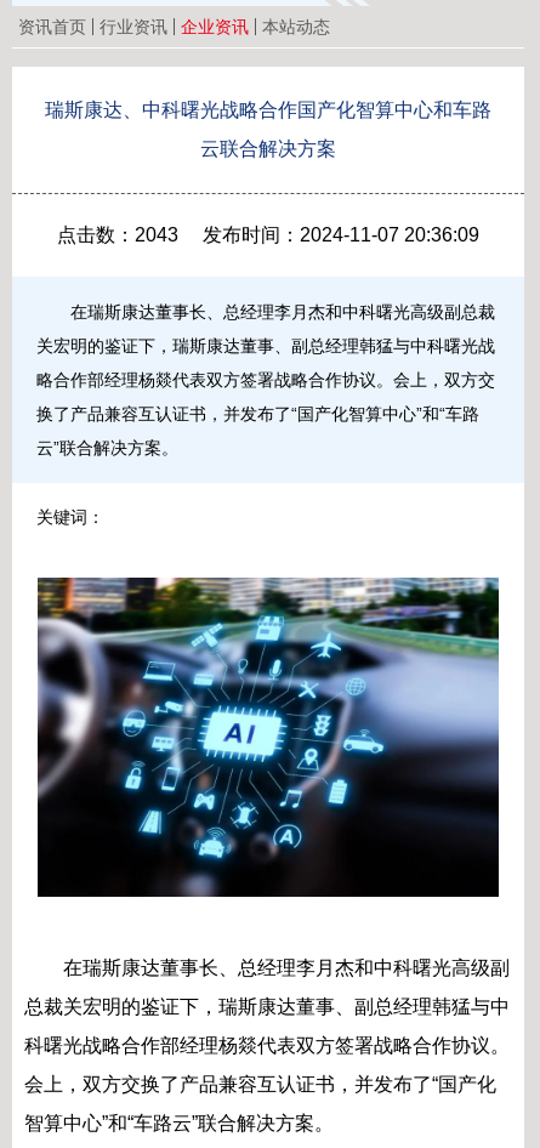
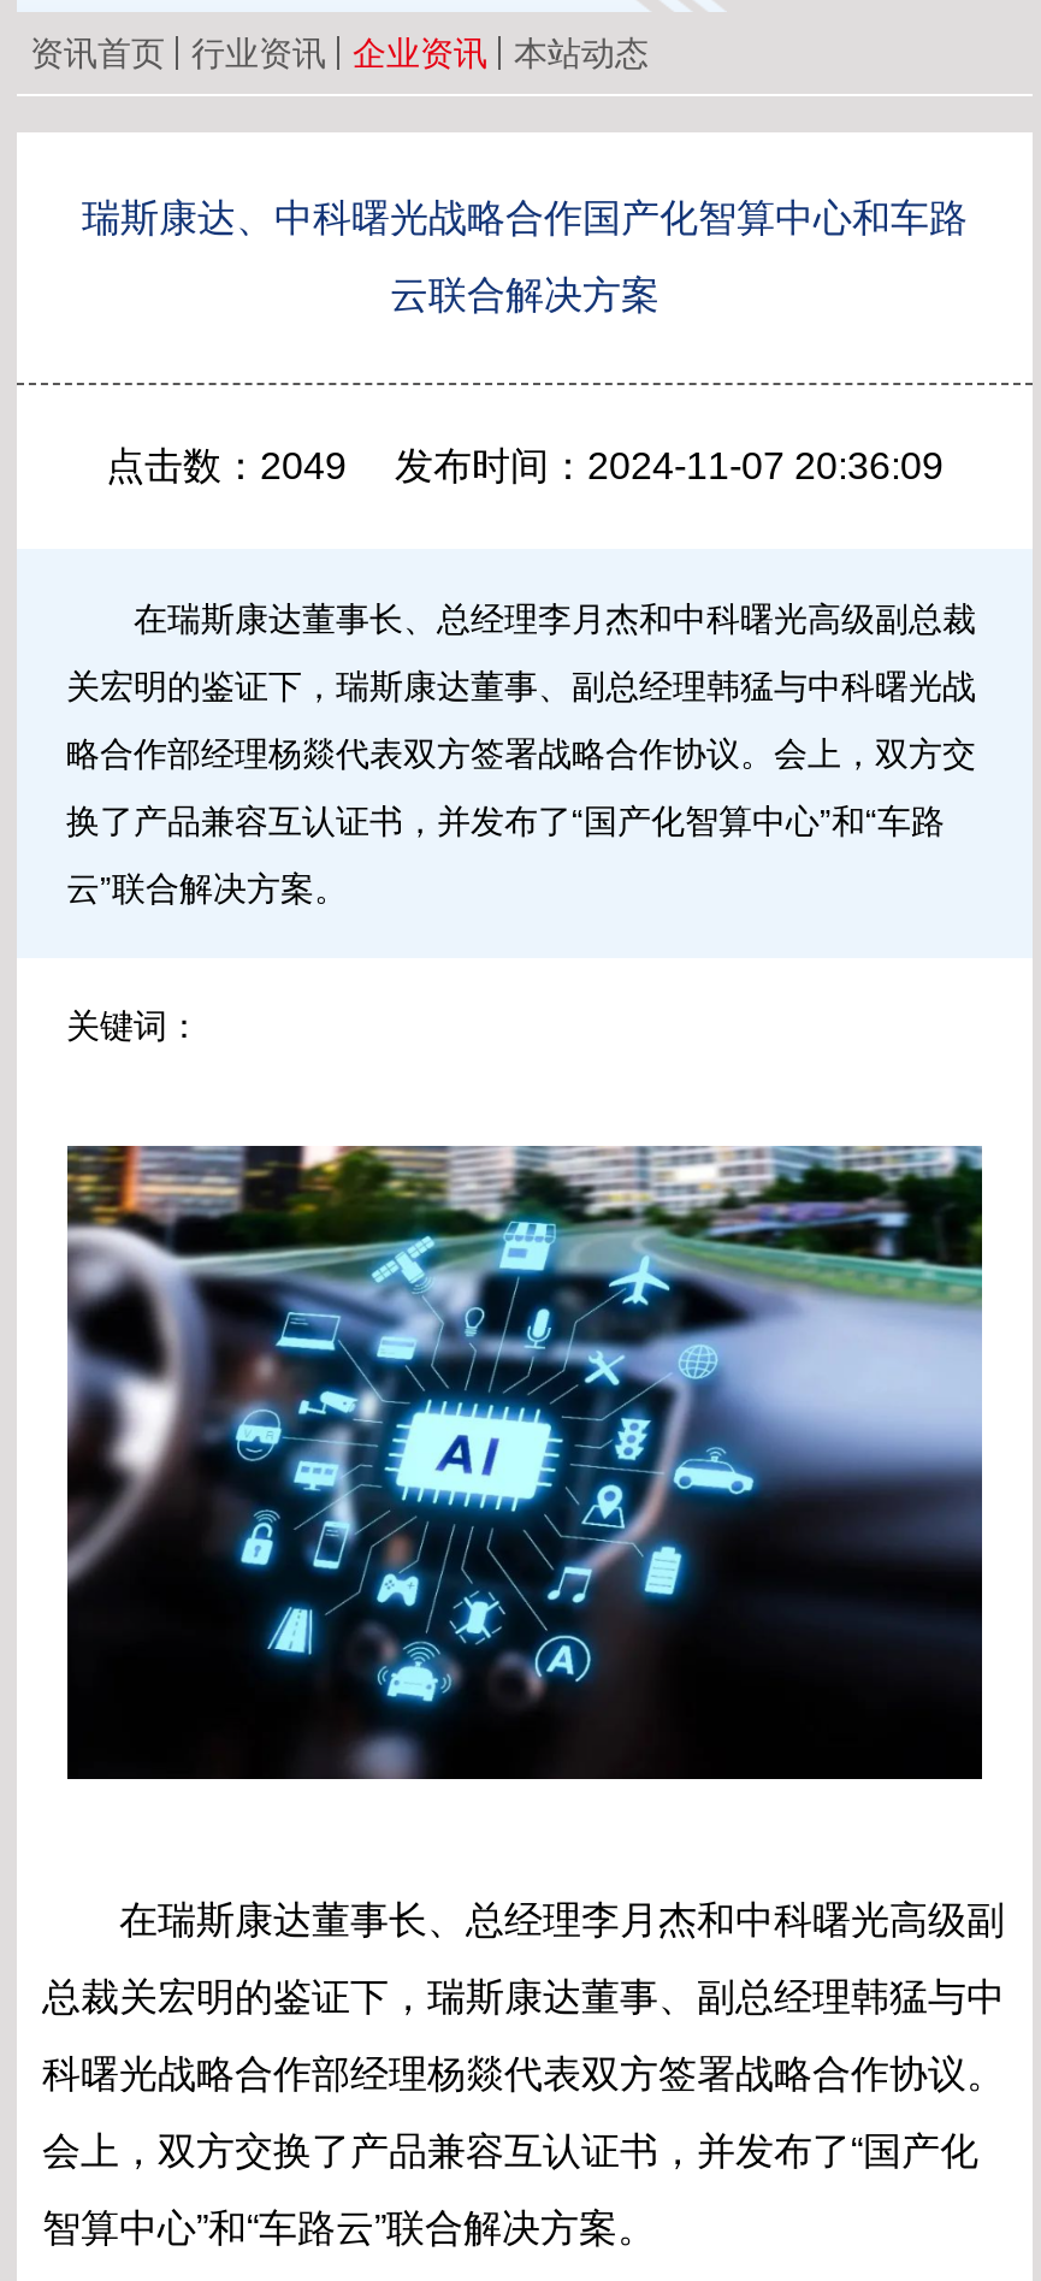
[57,224,479,245] 点击数：2043 发布时间：2024-11-07 20:36:09 -> [106,445,944,486] 点击数：2049 发布时间：2024-11-07 20:36:09

